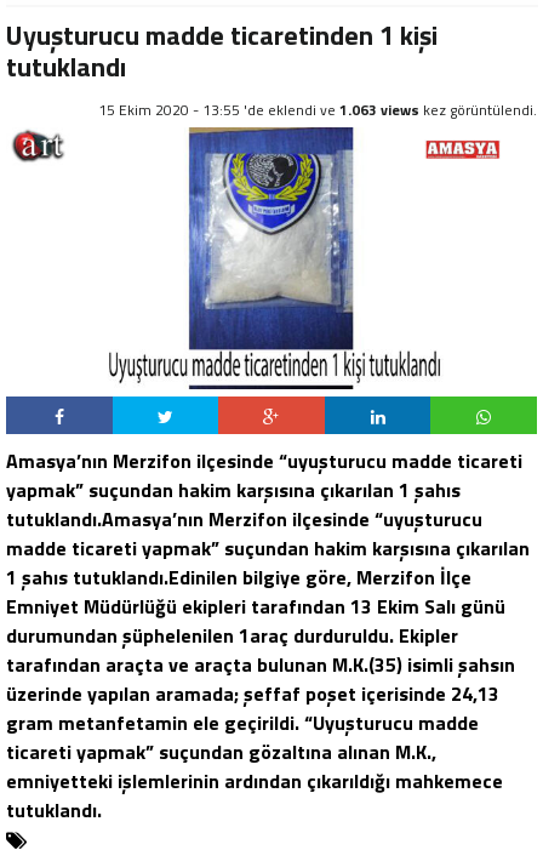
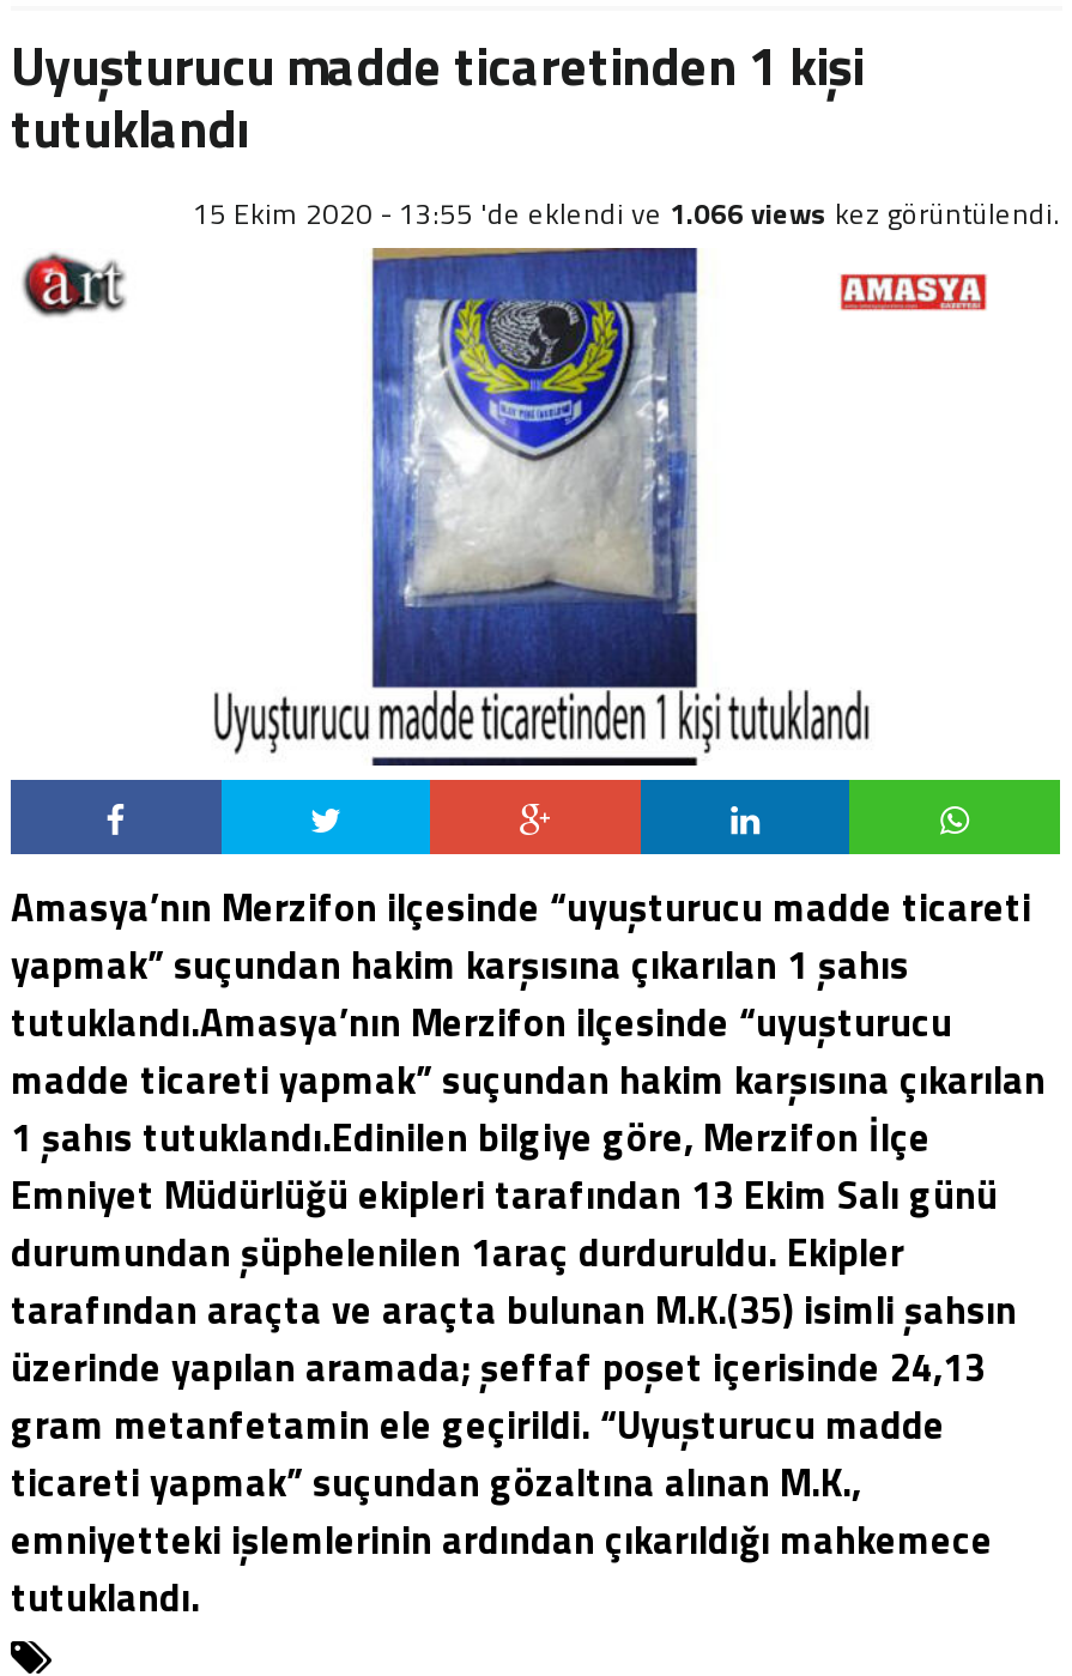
[98,98,537,121] 15 Ekim 2020 - 13:55 'de eklendi ve 1.063 views kez görüntülendi. -> [193,190,1060,236] 15 Ekim 2020 - 13:55 'de eklendi ve 1.066 views kez görüntülendi.

